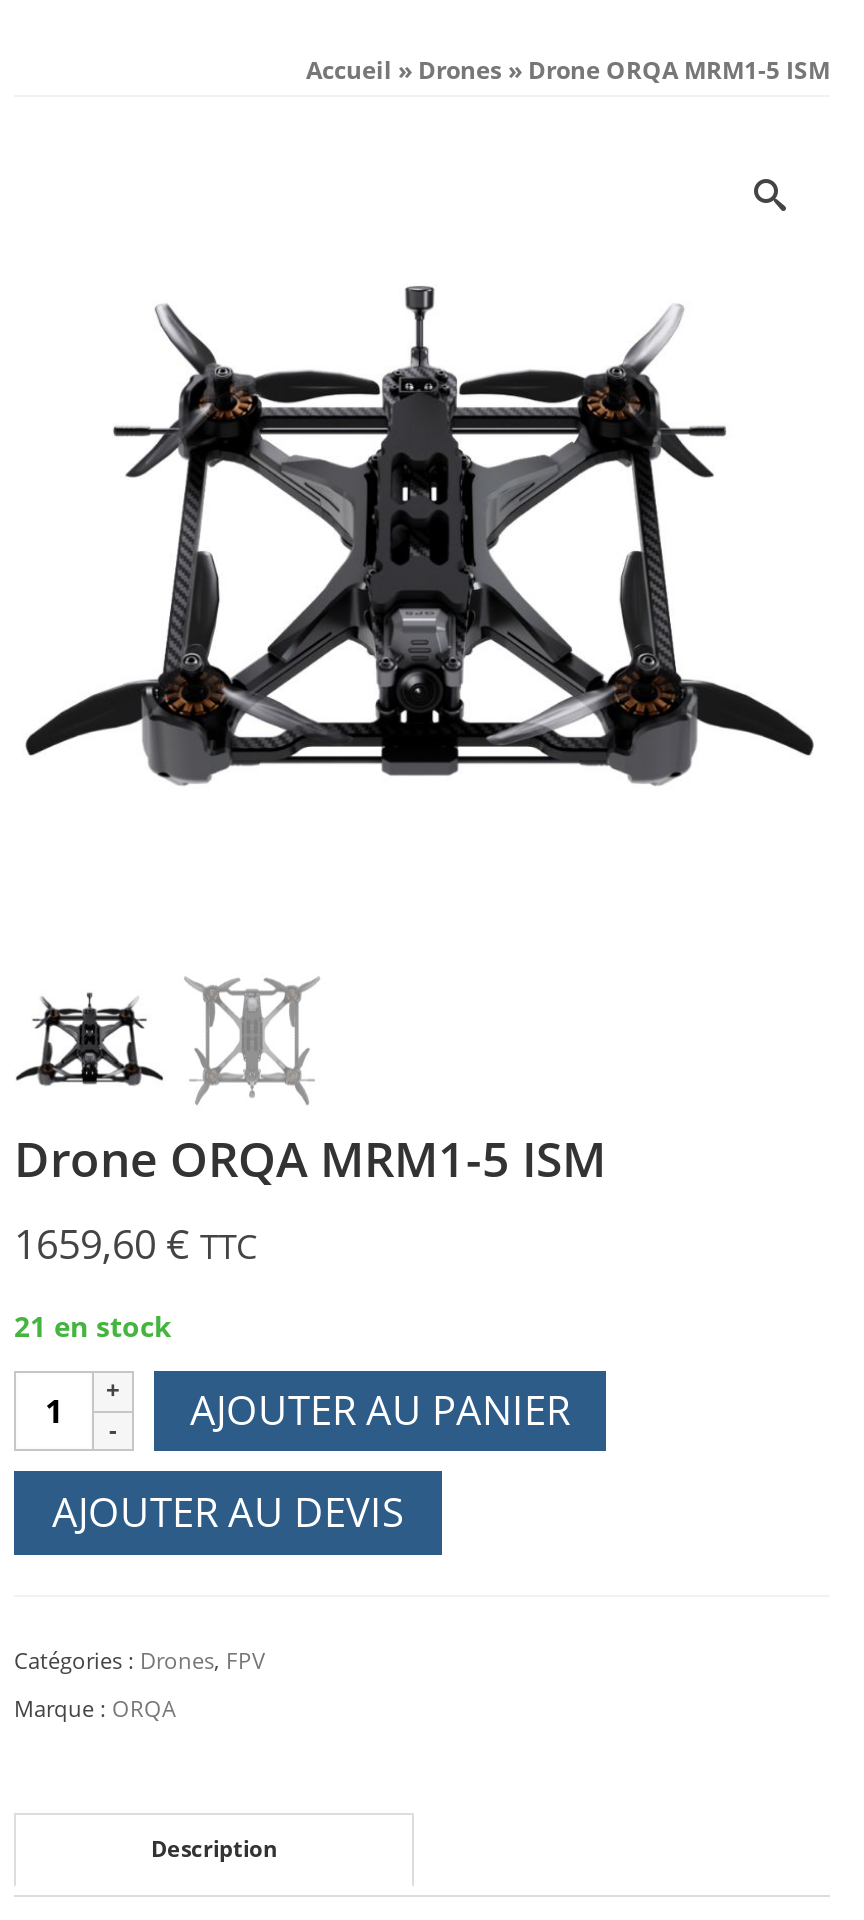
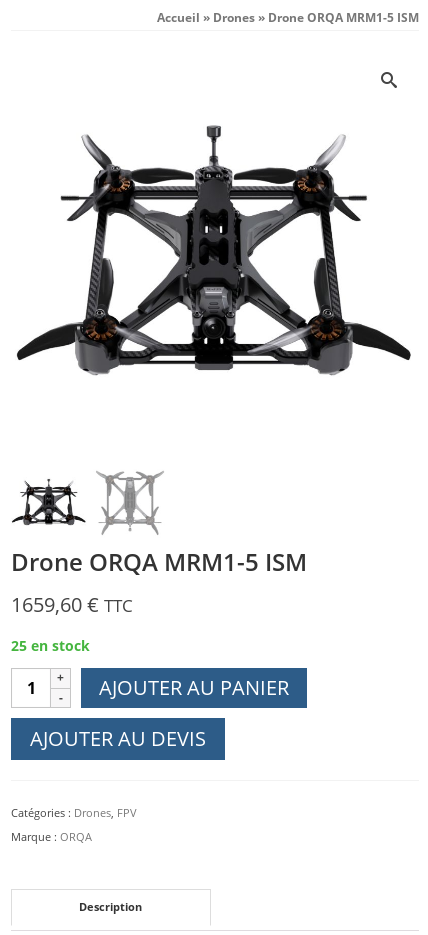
[14,1306,172,1344] 21 en stock -> [11,636,90,655] 25 en stock

